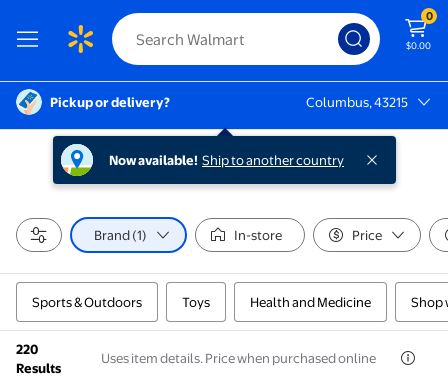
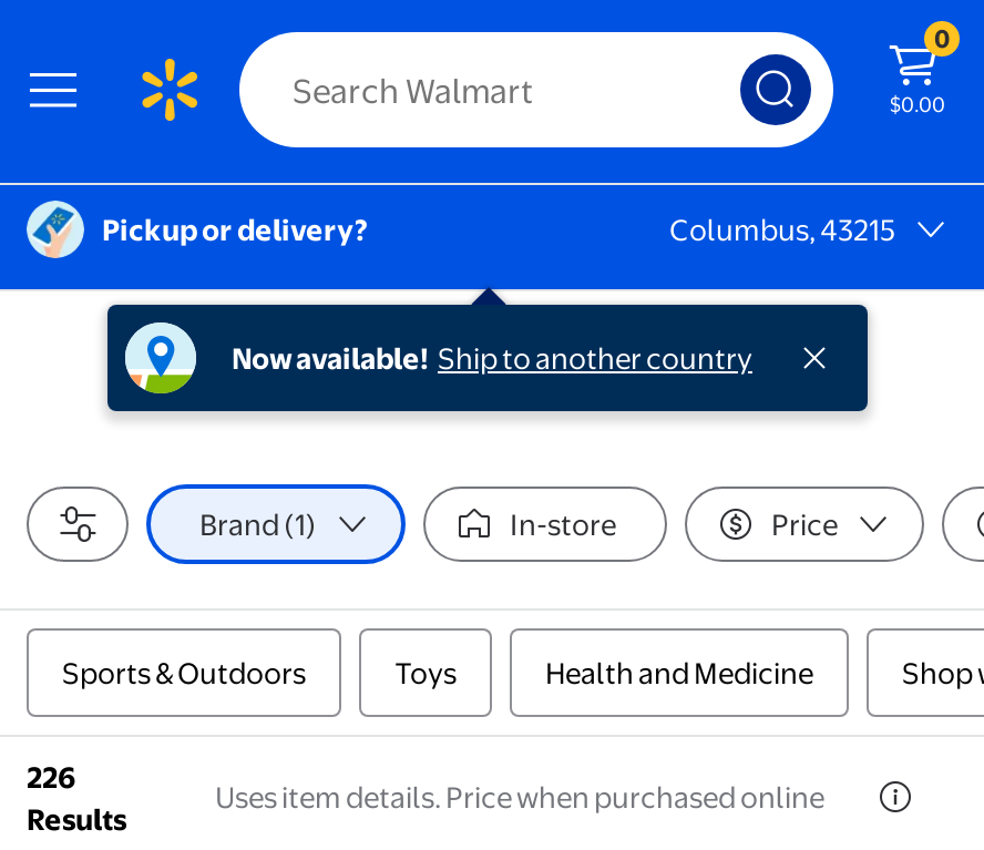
[16,341,38,357] 220 -> [27,759,75,795] 226

